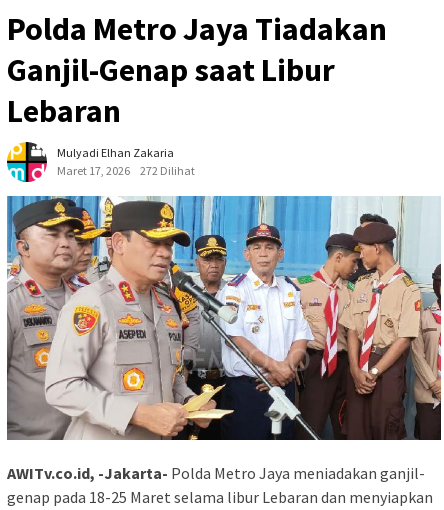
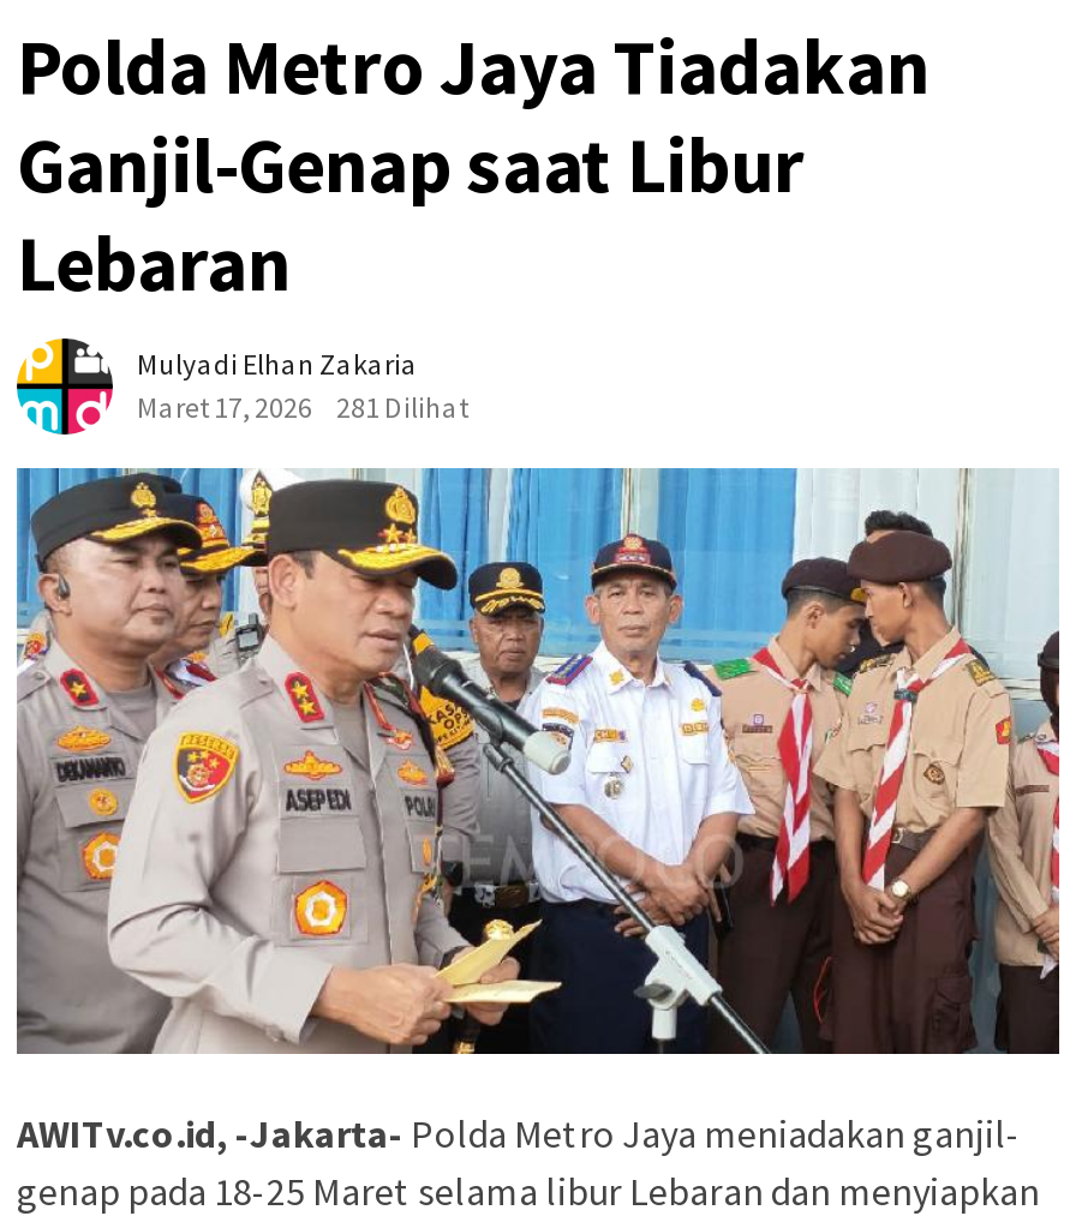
[57,163,195,178] Maret 17, 2026 272 Dilihat -> [137,390,468,426] Maret 17, 2026 281 Dilihat

